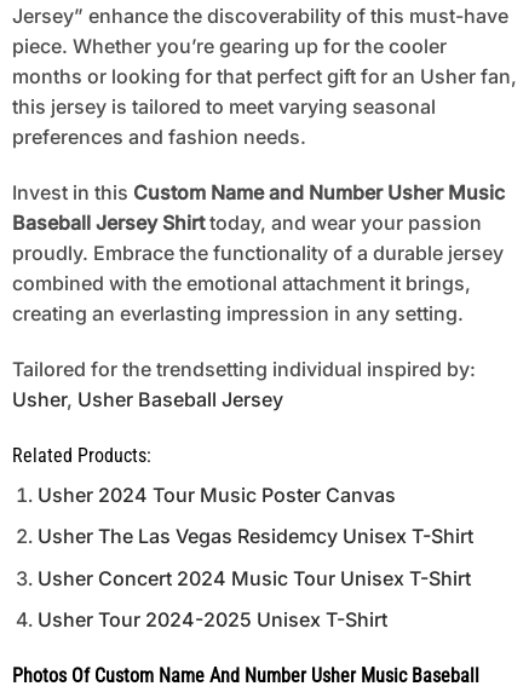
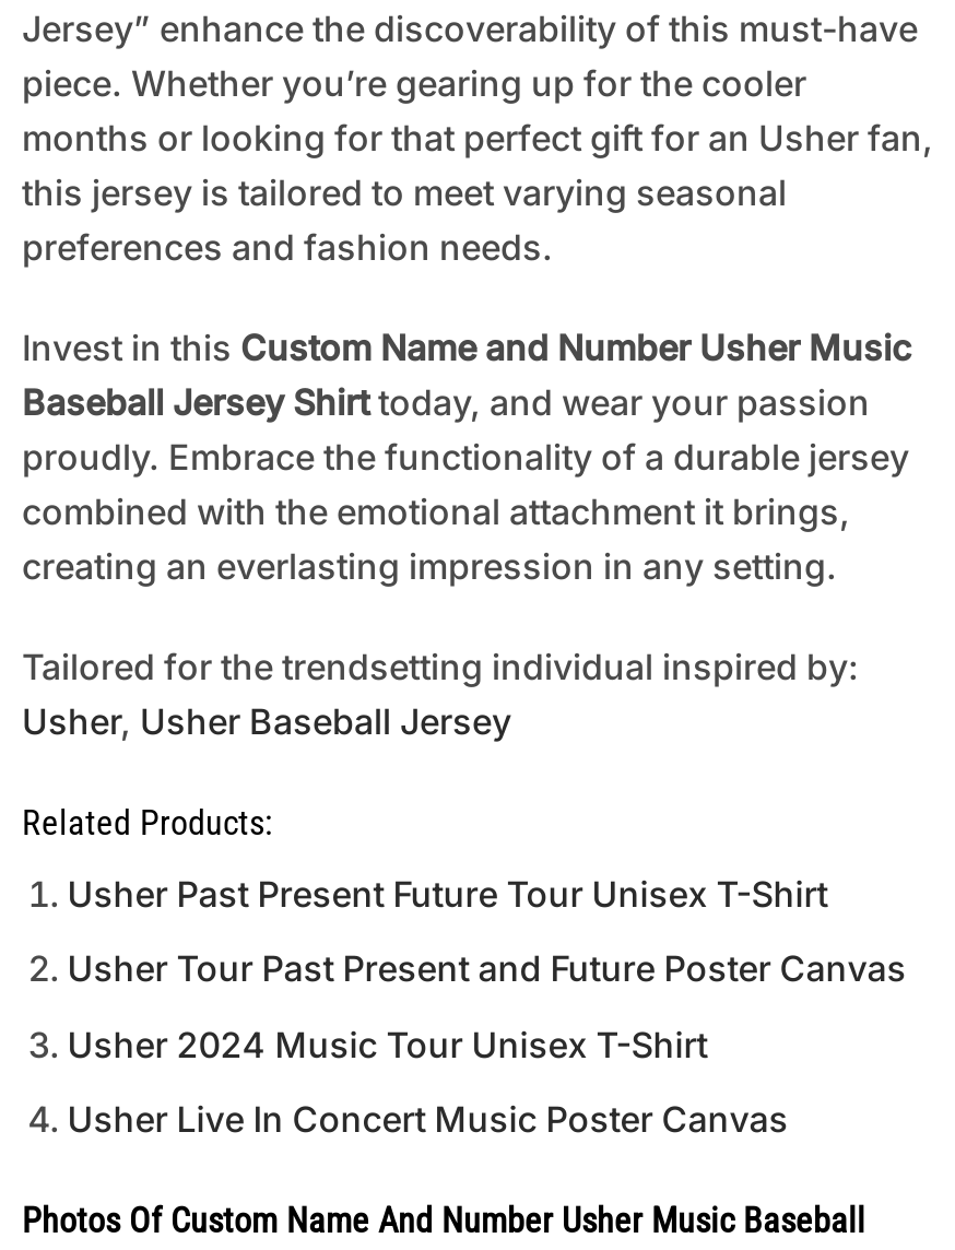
[37,482,396,506] Usher 2024 Tour Music Poster Canvas -> [67,871,828,915] Usher Past Present Future Tour Unisex T-Shirt
[37,524,473,548] Usher The Las Vegas Residemcy Unisex T-Shirt -> [67,946,906,990] Usher Tour Past Present and Future Poster Canvas
[37,566,471,590] Usher Concert 2024 Music Tour Unisex T-Shirt -> [67,1022,708,1066] Usher 2024 Music Tour Unisex T-Shirt
[37,608,387,632] Usher Tour 2024-2025 Unisex T-Shirt -> [67,1098,788,1141] Usher Live In Concert Music Poster Canvas

